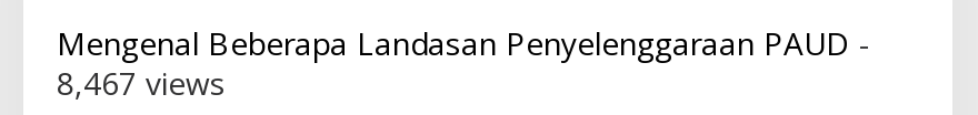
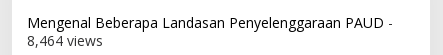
[57,62,226,104] 8,467 views -> [27,31,103,50] 8,464 views

